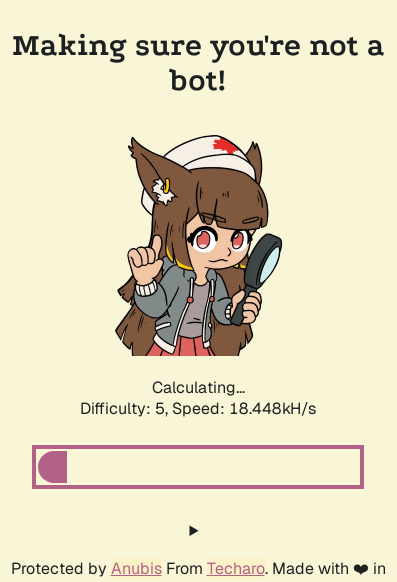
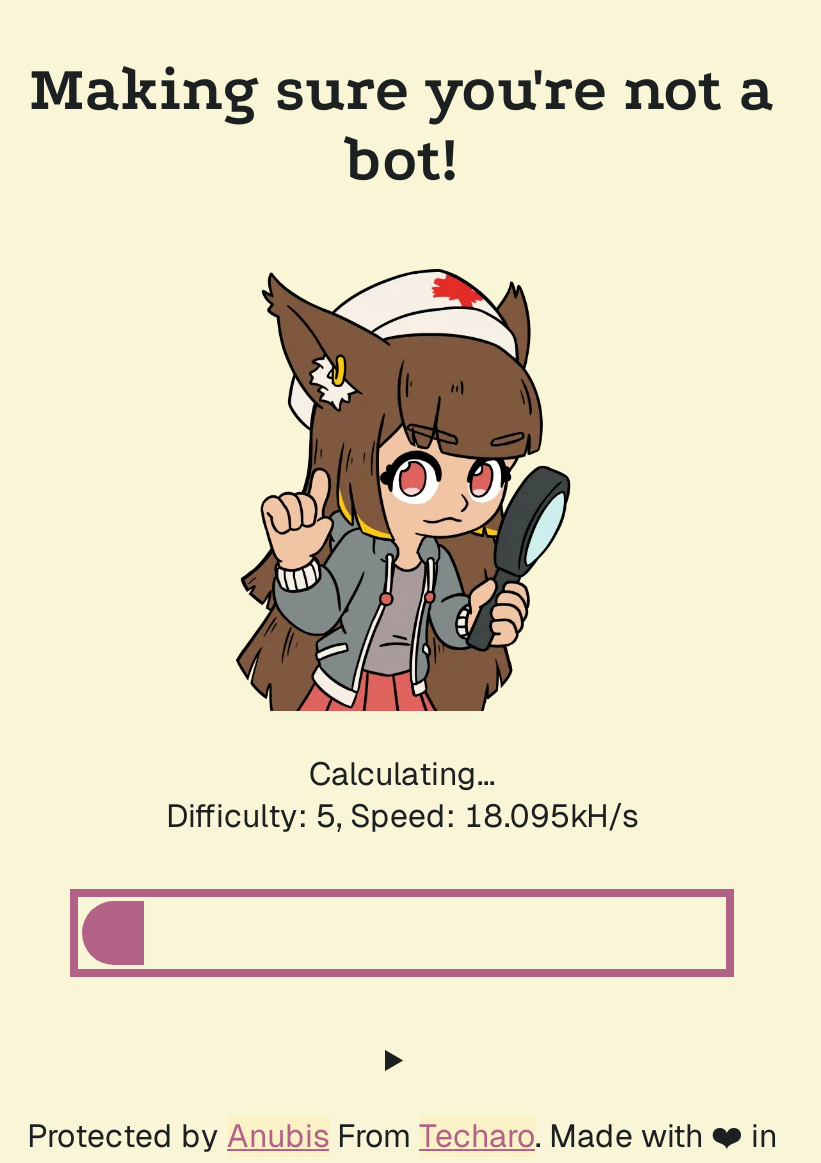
[80,398,316,419] Difficulty: 5, Speed: 18.448kH/s -> [166,795,638,837] Difficulty: 5, Speed: 18.095kH/s

